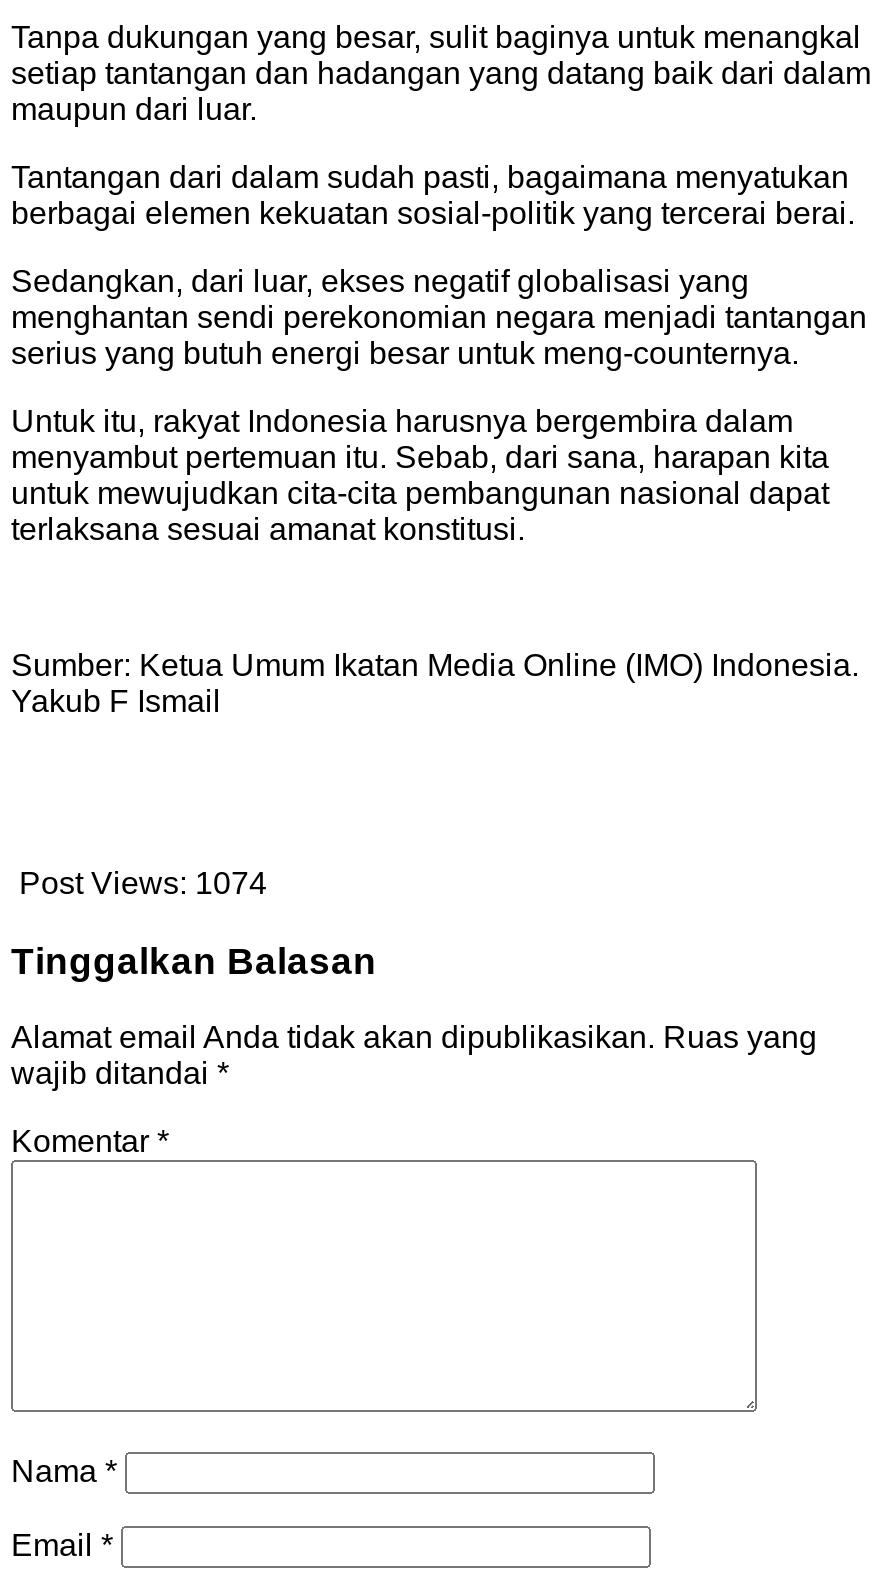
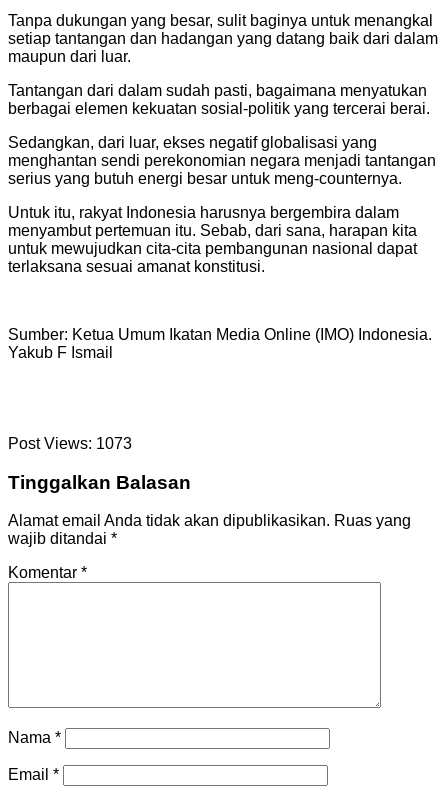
[19,866,267,900] Post Views: 1074 -> [8,435,132,452] Post Views: 1073

